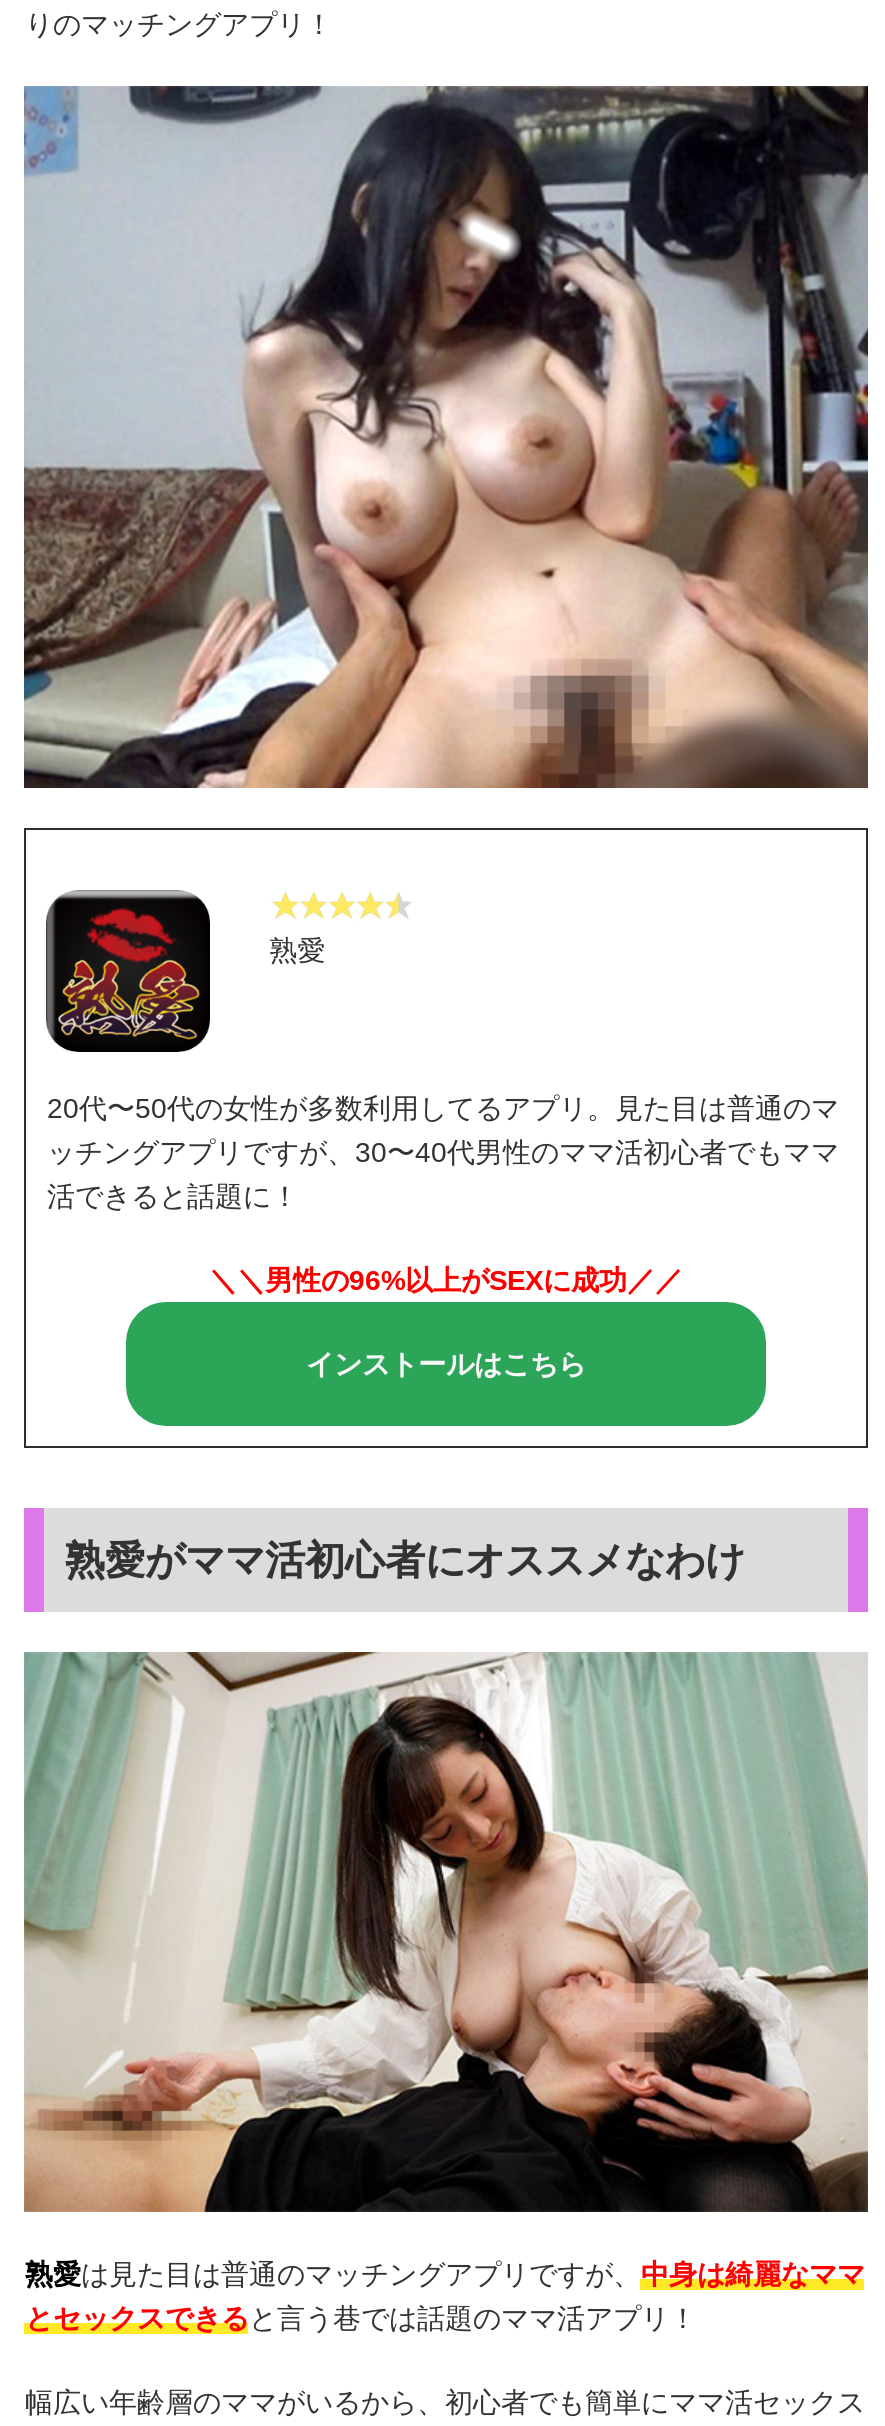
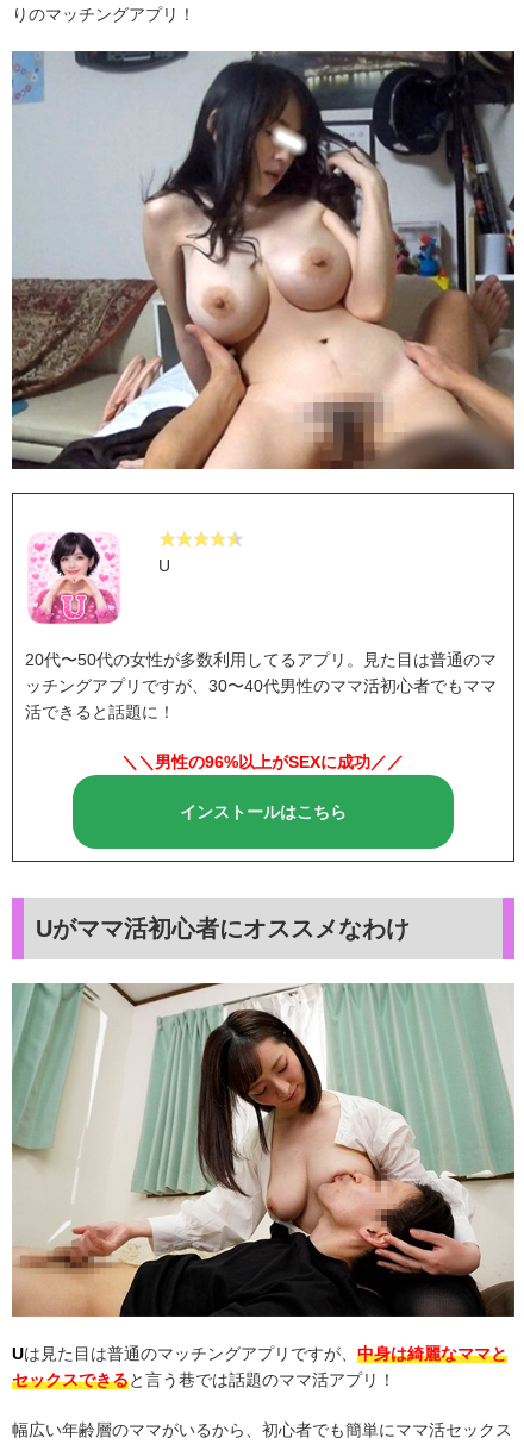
[44,890,325,1054] [image] | 熟愛 -> [25,531,170,626] [image] | U
[65,1538,745,1582] 熟愛がママ活初心者にオススメなわけ -> [36,916,410,942] Uがママ活初心者にオススメなわけ
[25,2258,865,2334] 熟愛は見た目は普通のマッチングアプリですが、中身は綺麗なママ | とセックスできると言う巷では話題のママ活アプリ！ -> [12,1344,508,1389] Uは見た目は普通のマッチングアプリですが、中身は綺麗なママと | セックスできると言う巷では話題のママ活アプリ！

